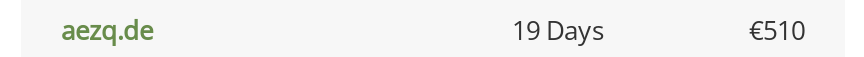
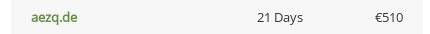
[512,12,604,48] 19 Days -> [256,8,302,26] 21 Days

